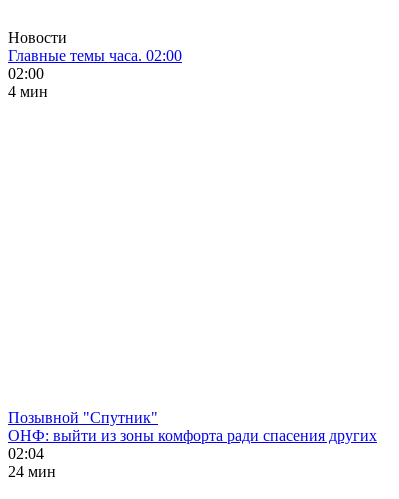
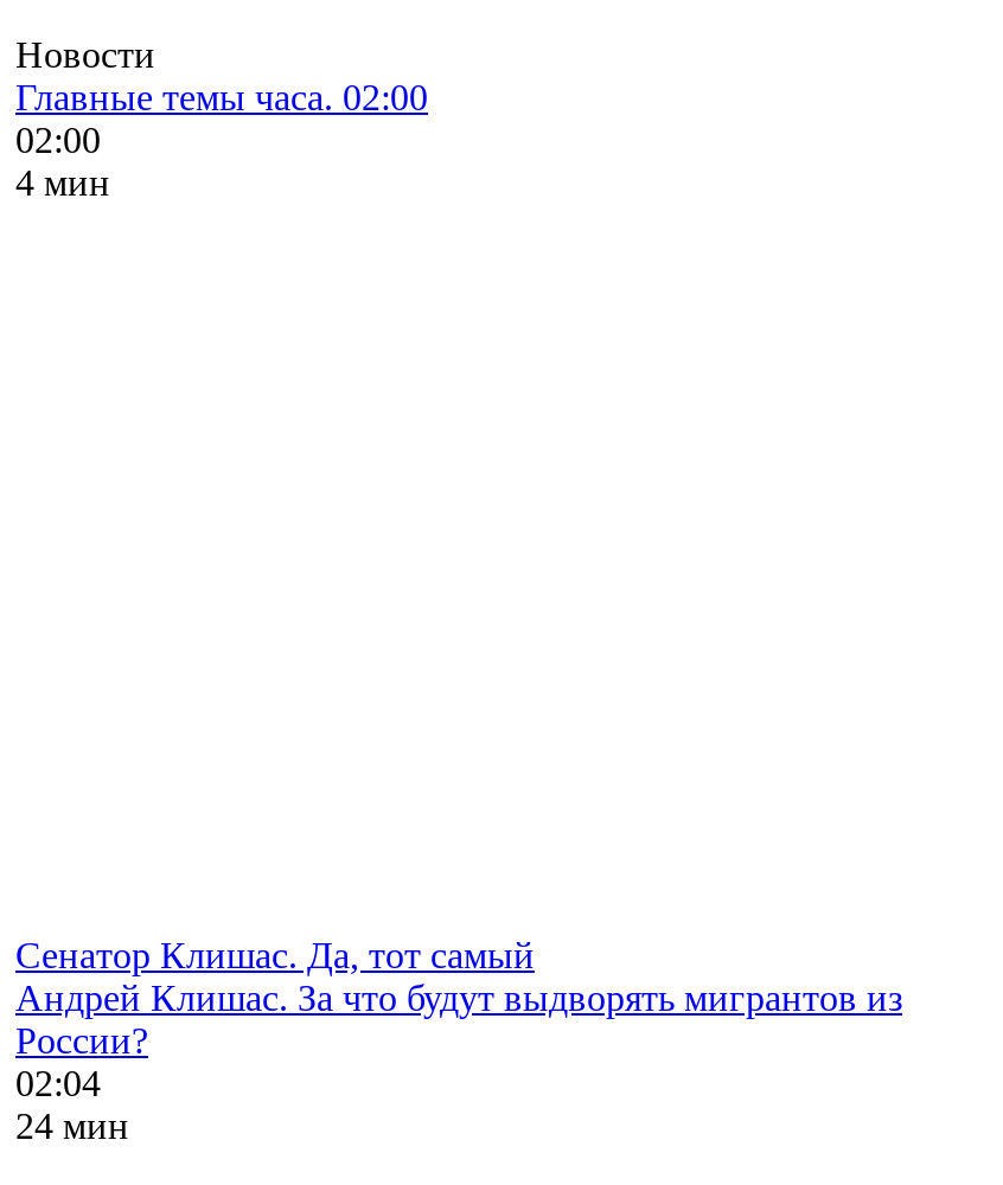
[8,409,377,444] Позывной "Спутник" | ОНФ: выйти из зоны комфорта ради спасения других -> [15,935,902,1061] Сенатор Клишас. Да, тот самый | Андрей Клишас. За что будут выдворять мигрантов из | России?

